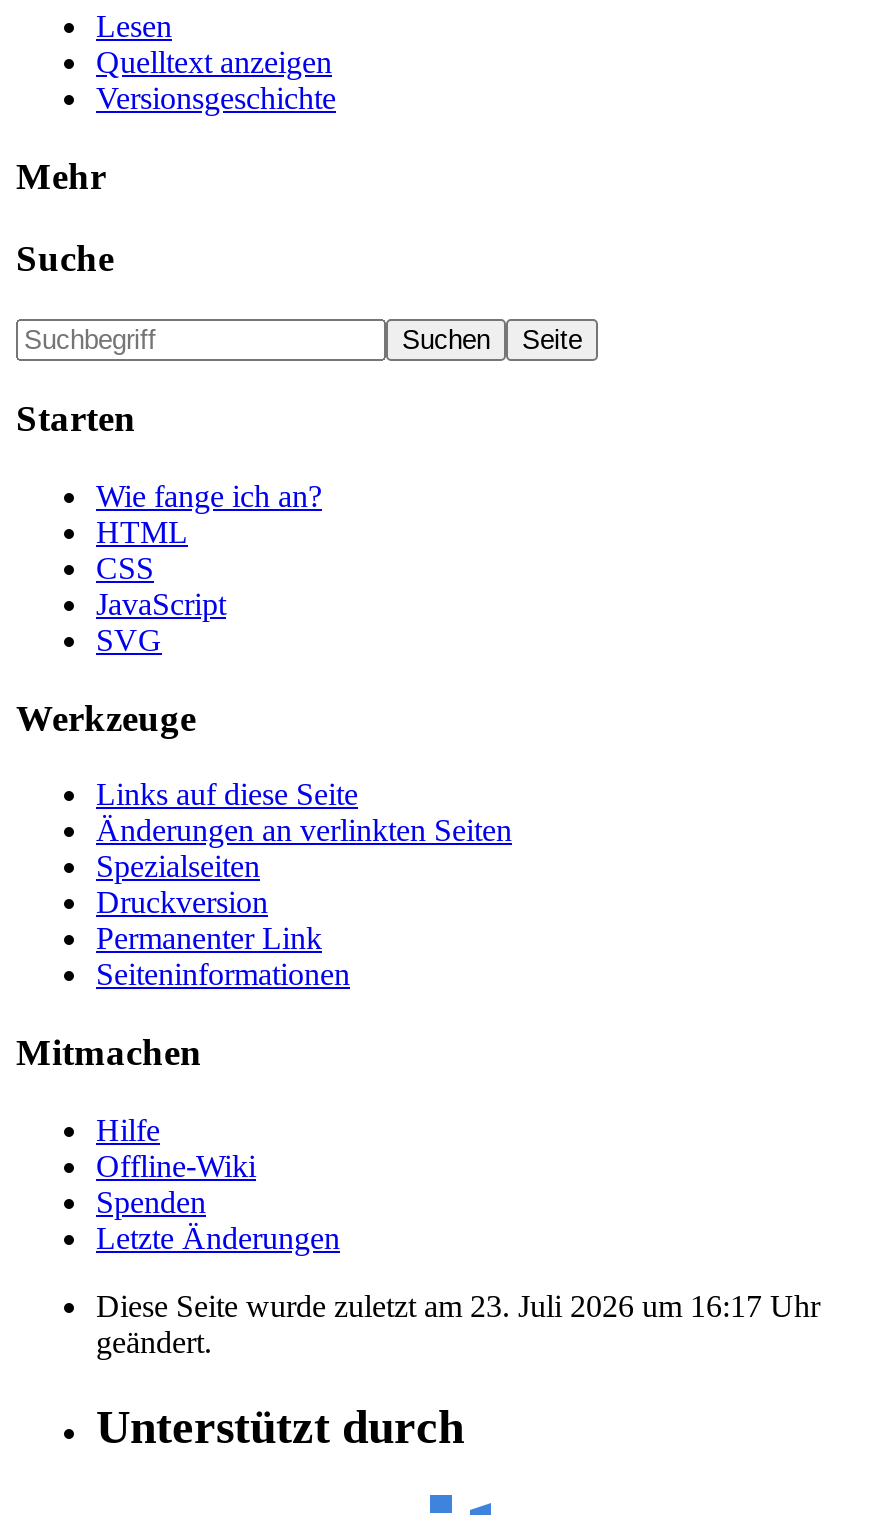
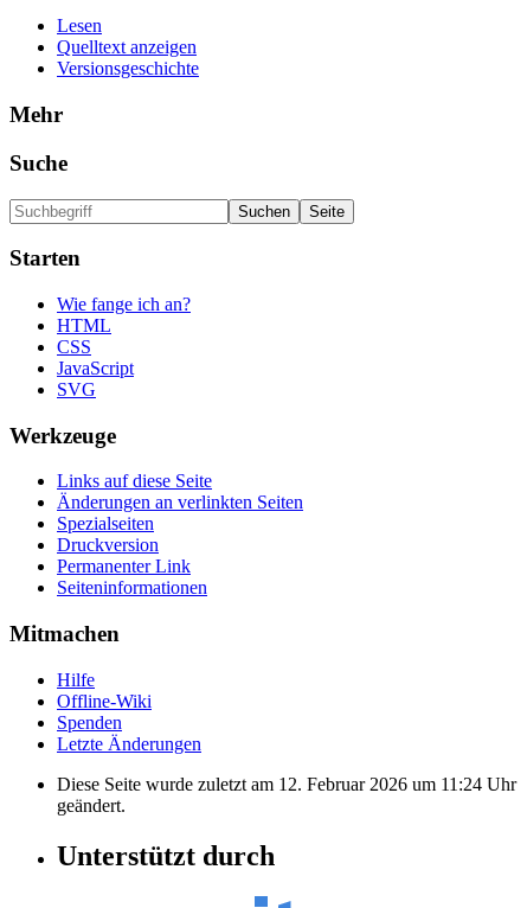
[96,1289,820,1323] Diese Seite wurde zuletzt am 23. Juli 2026 um 16:17 Uhr -> [57,774,516,794] Diese Seite wurde zuletzt am 12. Februar 2026 um 11:24 Uhr

